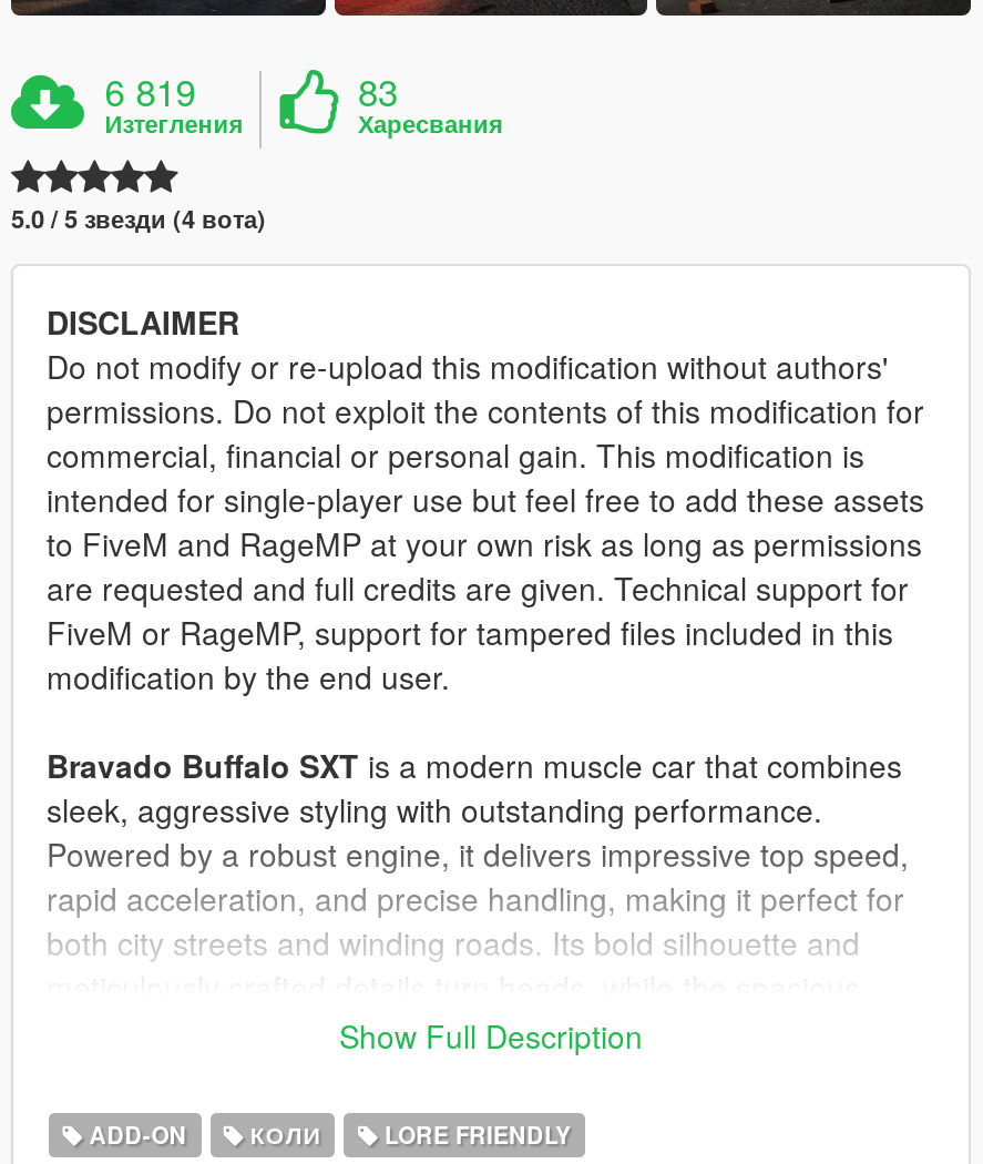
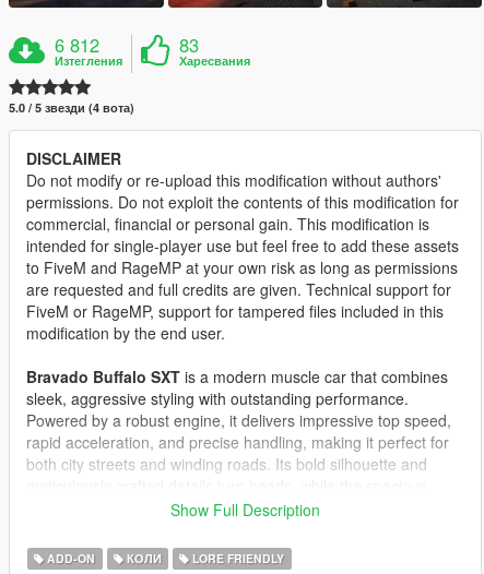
[105,65,195,118] 6 819 -> [55,32,100,58] 6 812

